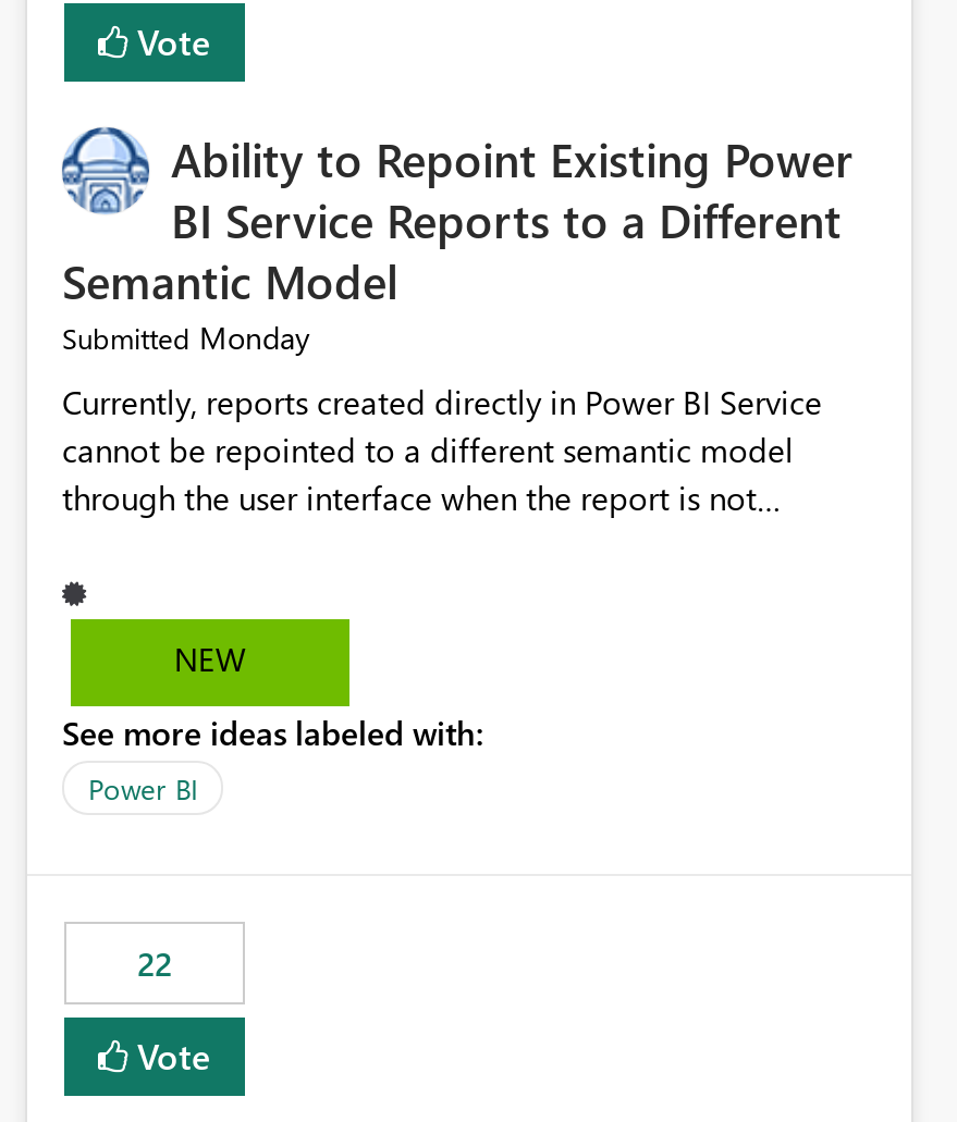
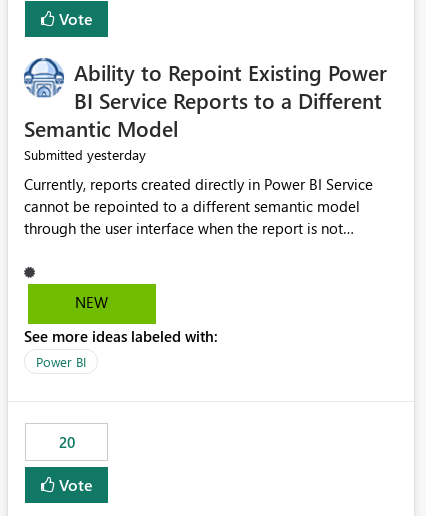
[62,318,310,359] Submitted Monday -> [24,145,146,164] Submitted yesterday
[137,942,172,986] 22 -> [58,432,74,452] 20

